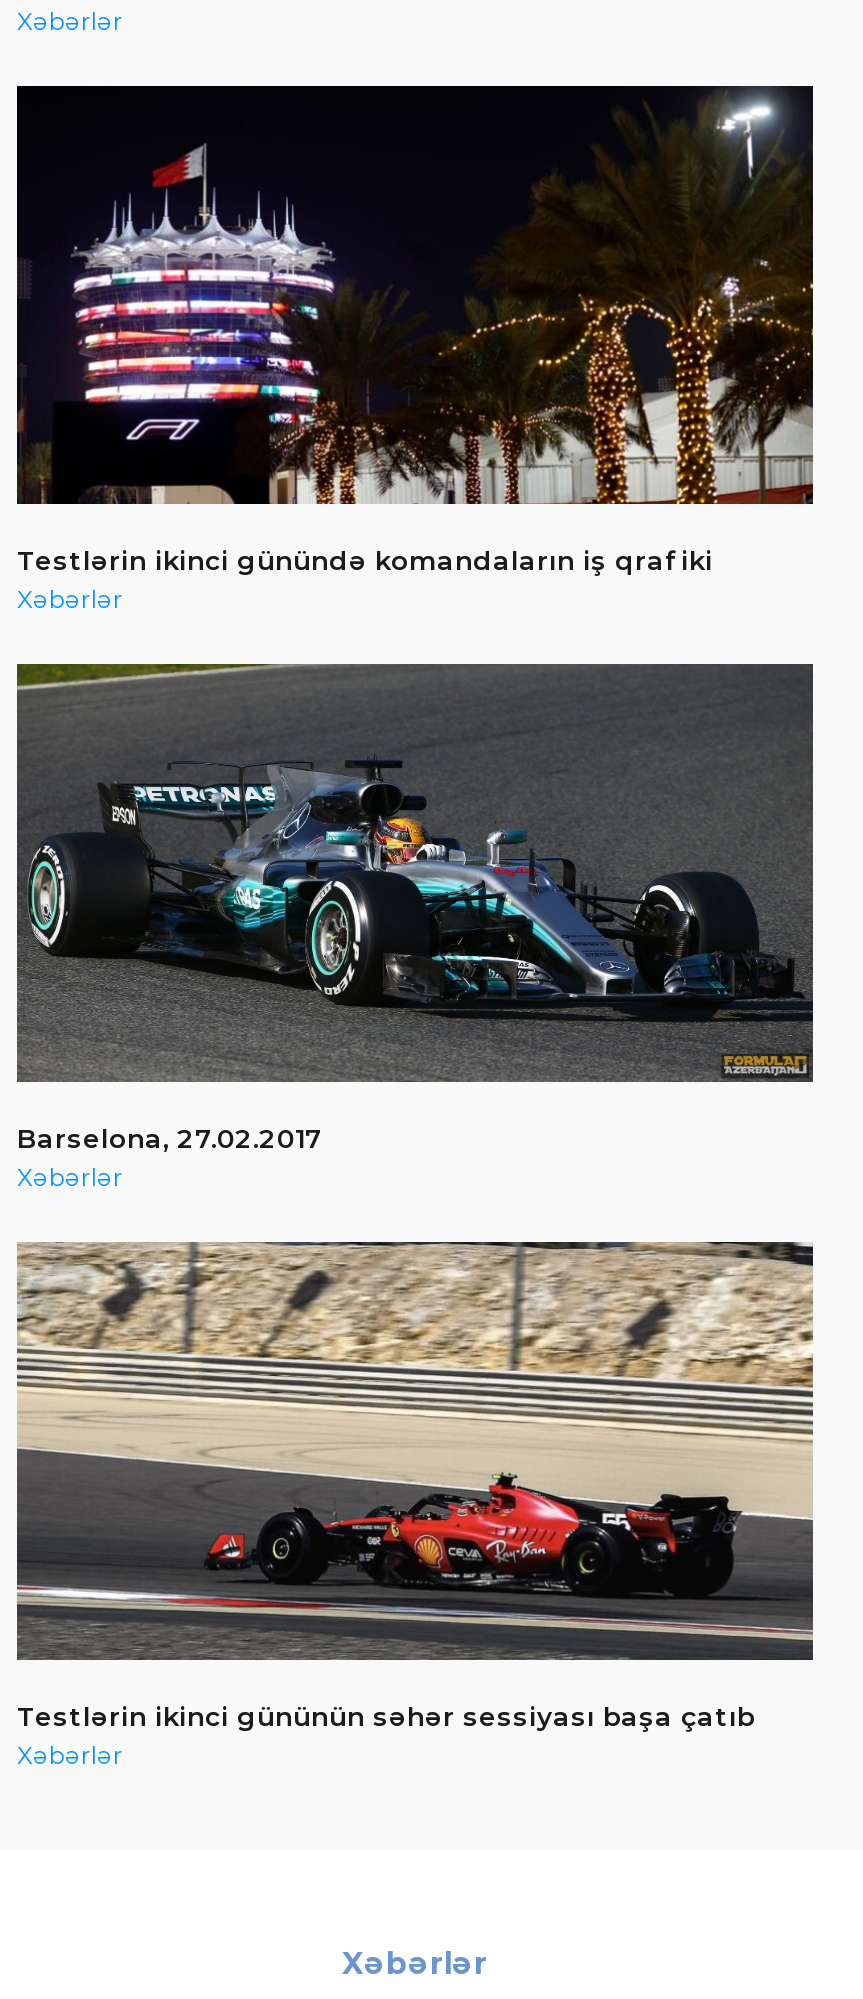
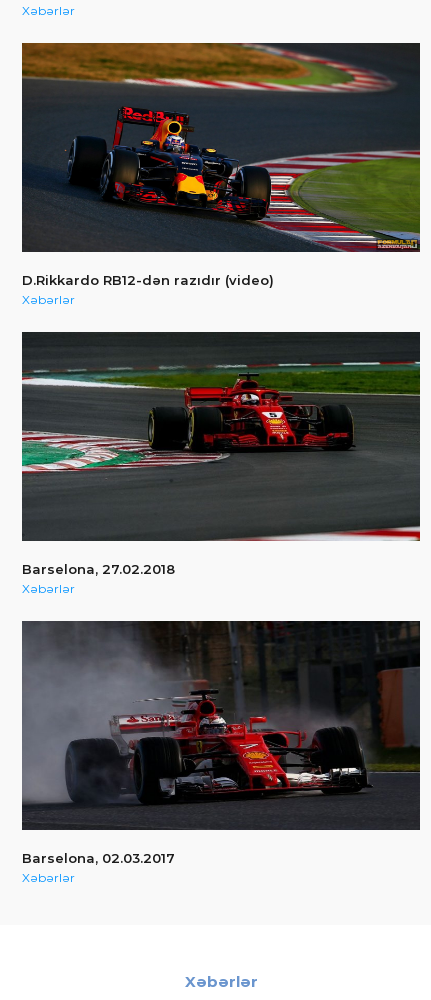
[15,84,815,576] [image] | Testlərin ikinci günündə komandaların iş qrafiki -> [21,42,421,288] [image] | D.Rikkardo RB12-dən razıdır (video)
[17,664,815,1154] [image] | Barselona, 27.02.2017 -> [21,332,421,577] [image] | Barselona, 27.02.2018
[17,1240,815,1732] [image] | Testlərin ikinci gününün səhər sessiyası başa çatıb -> [22,620,421,866] [image] | Barselona, 02.03.2017

